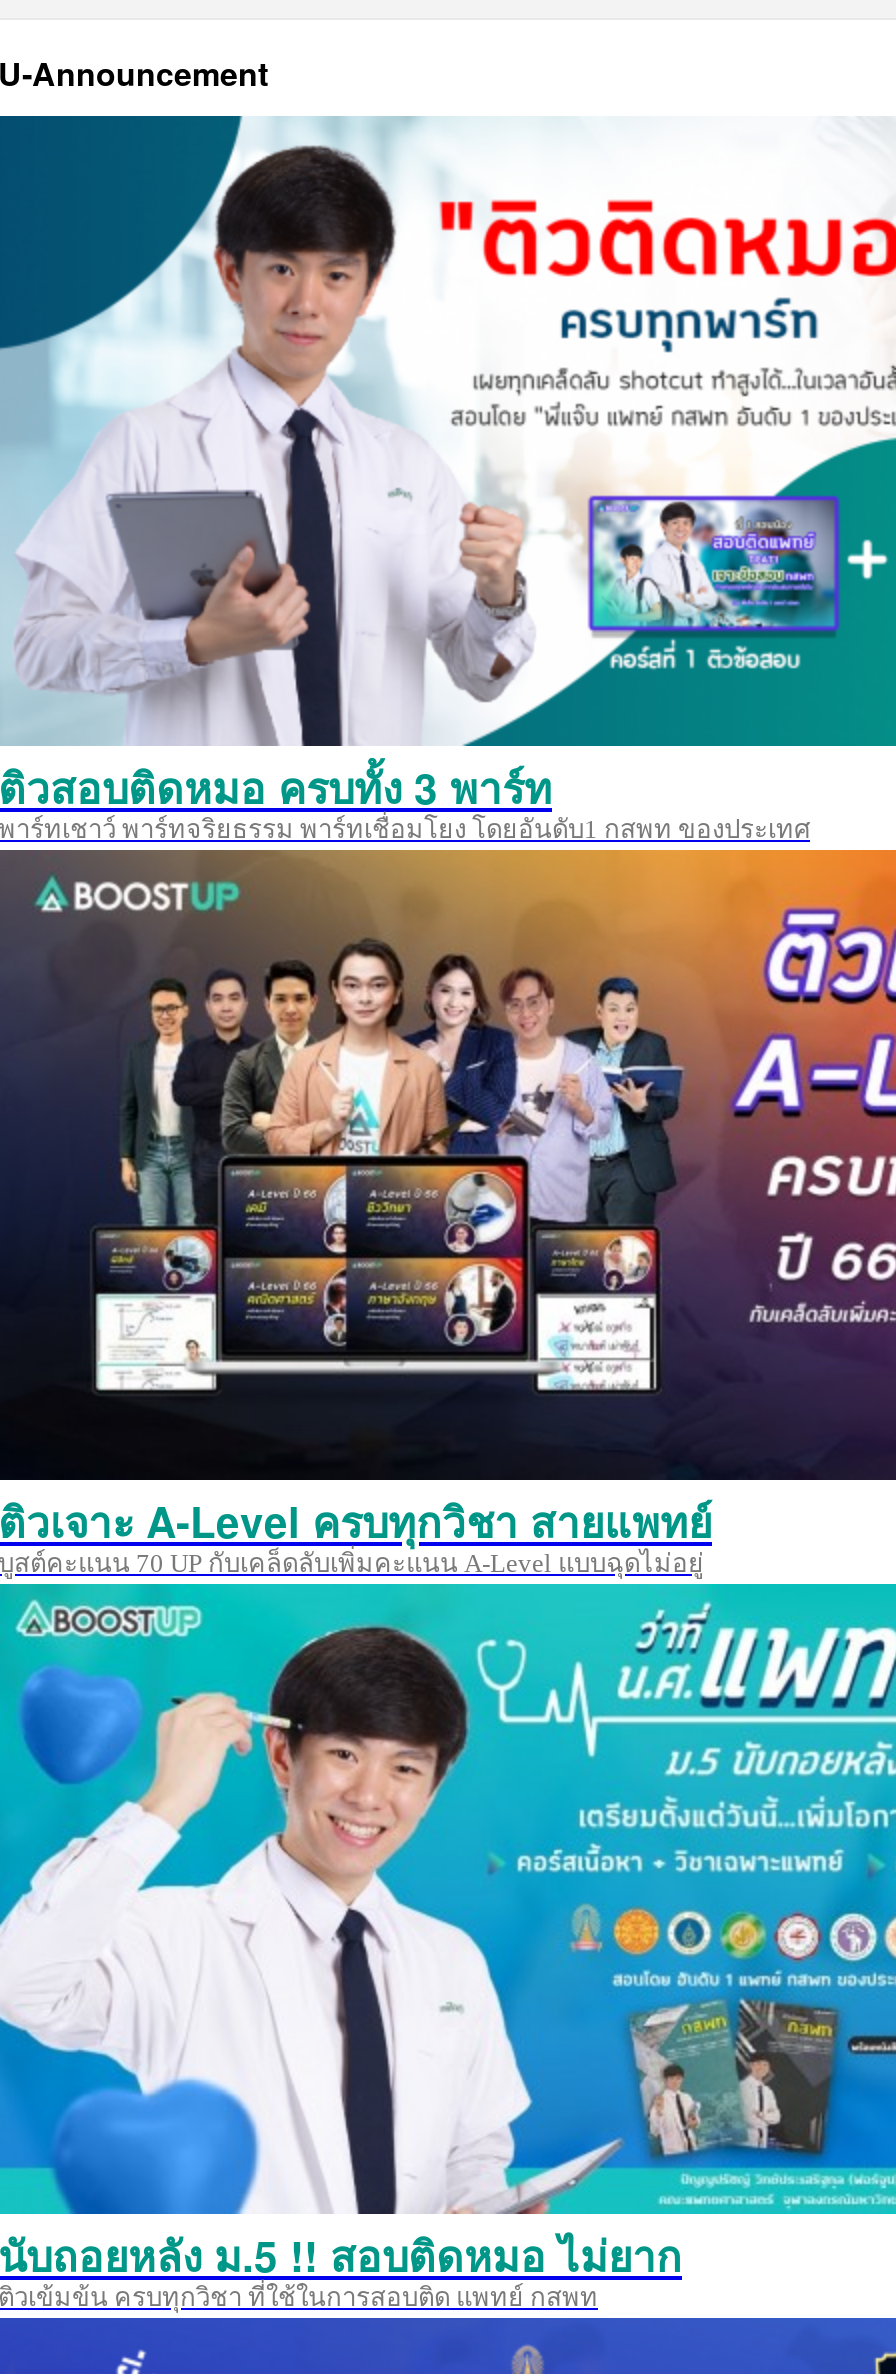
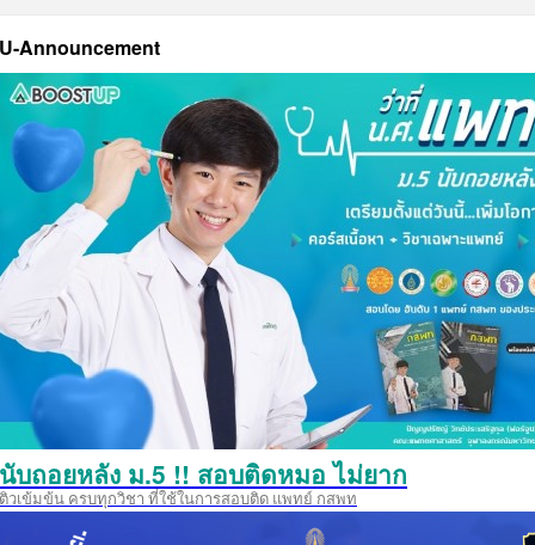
[0,114,890,843] [image] | ติวสอบติดหมอ ครบทั้ง 3 พาร์ท | พาร์ทเชาว์ พาร์ทจริยธรรม พาร์ทเชื่อมโยง โดยอันดับ1 กสพท ของประเทศ -> none
[0,848,890,1577] [image] | ติวเจาะ A-Level ครบทุกวิชา สายแพทย์ | บูสต์คะแนน 70 UP กับเคล็ดลับเพิ่มคะแนน A-Level แบบฉุดไม่อยู่ -> none

